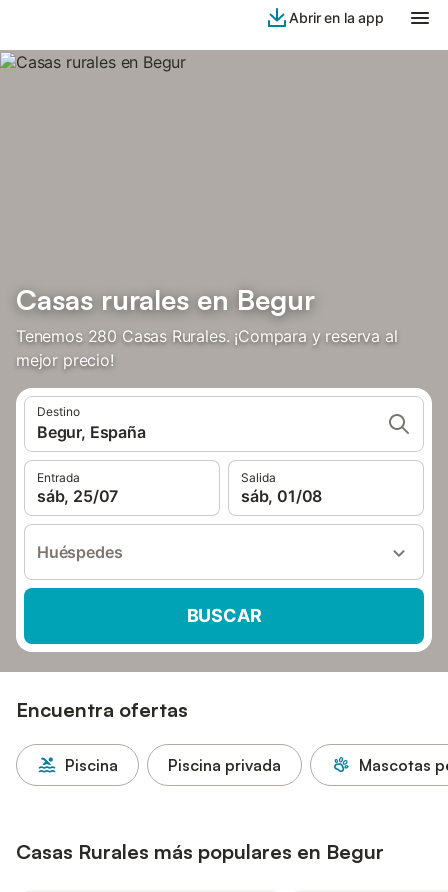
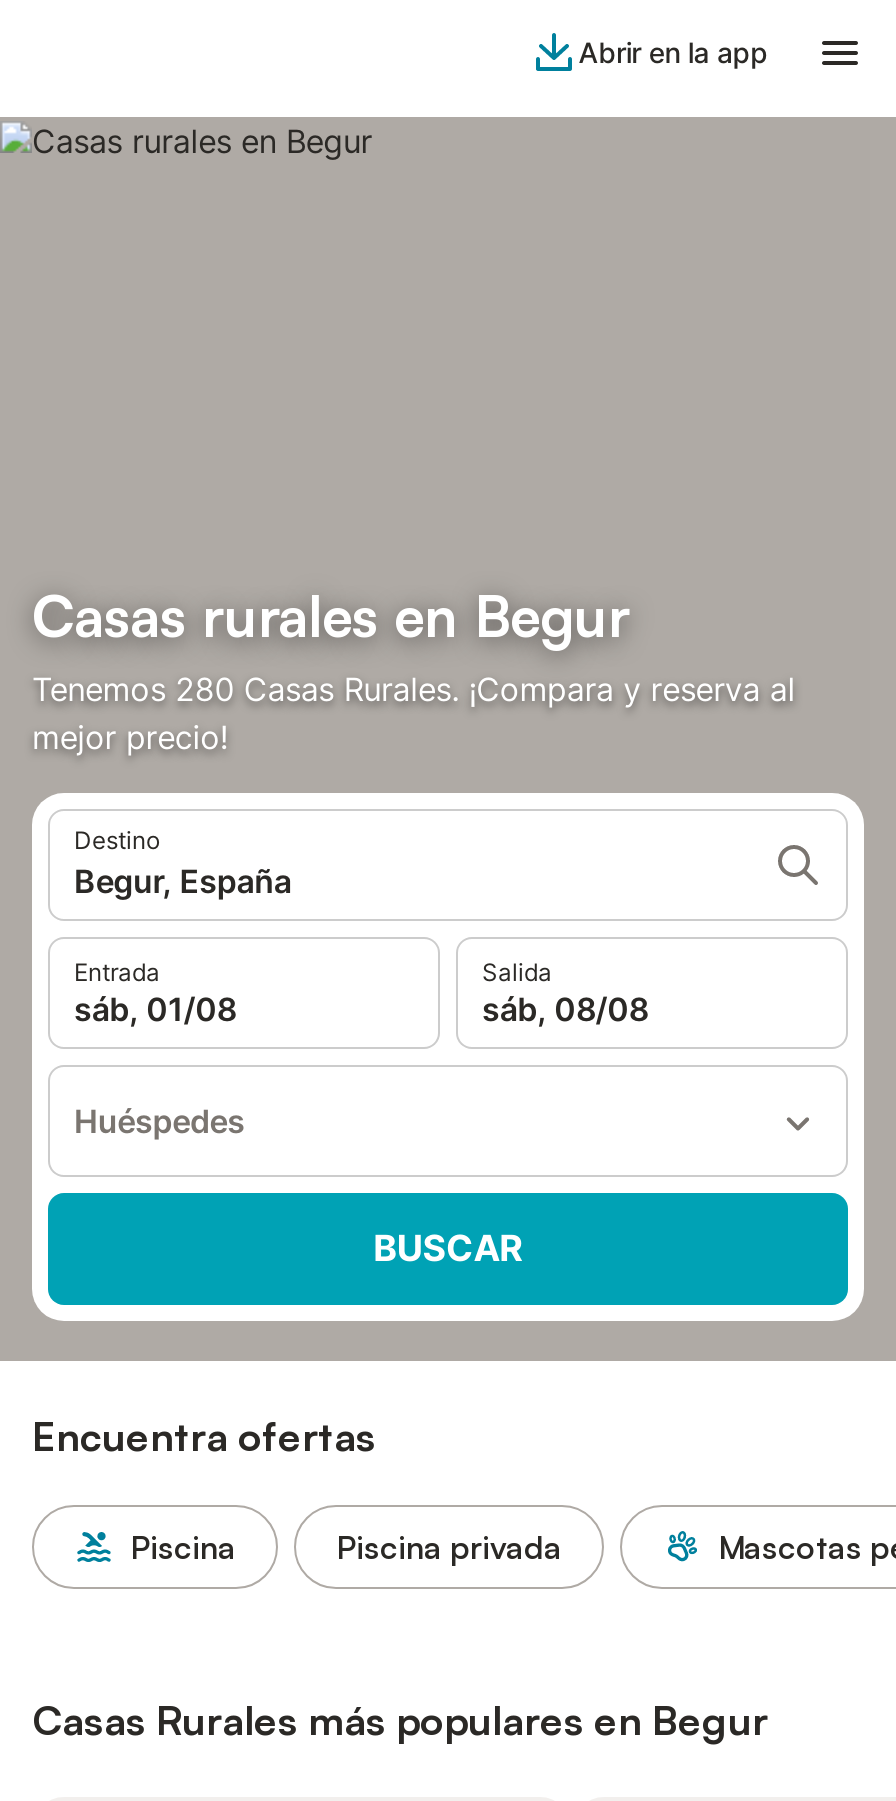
[37,486,118,506] sáb, 25/07 -> [74,989,236,1029] sáb, 01/08
[241,486,322,506] sáb, 01/08 -> [482,989,648,1029] sáb, 08/08

